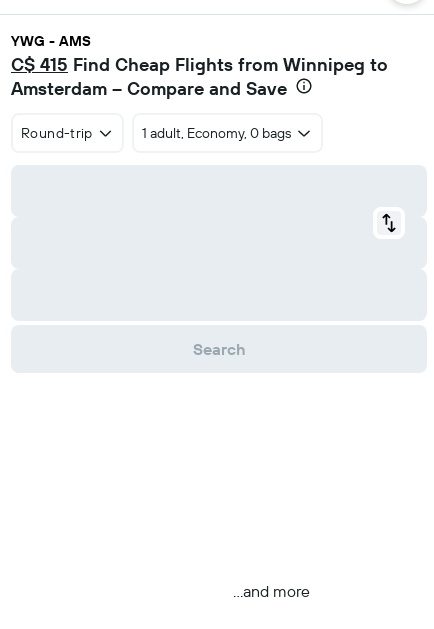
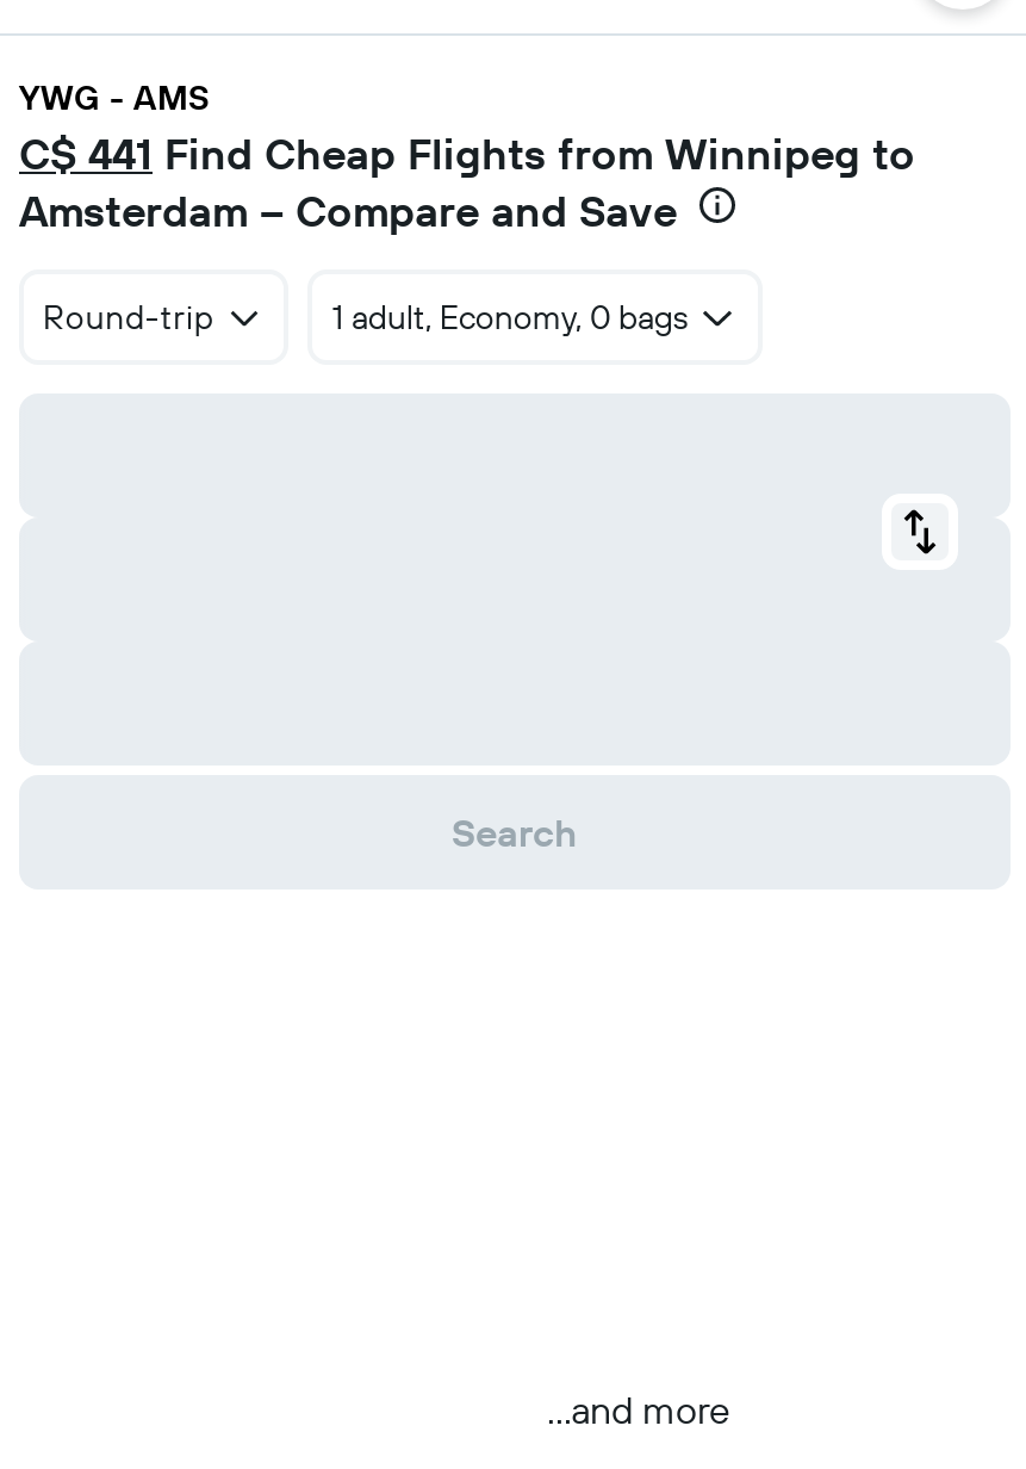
[11,53,388,76] C$ 415 Find Cheap Flights from Winnipeg to -> [19,126,915,181] C$ 441 Find Cheap Flights from Winnipeg to

